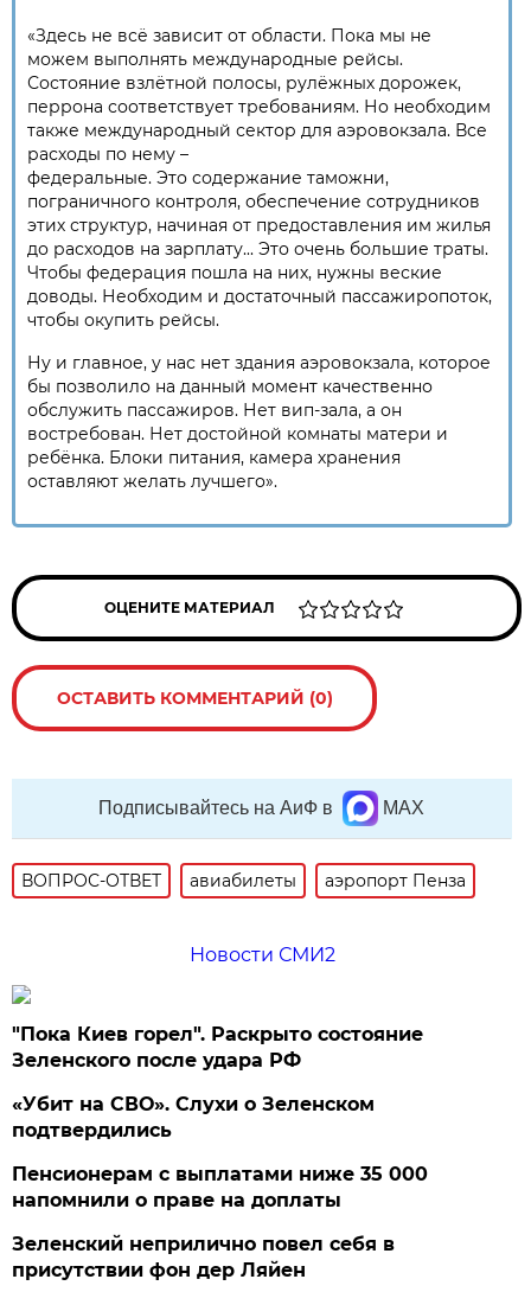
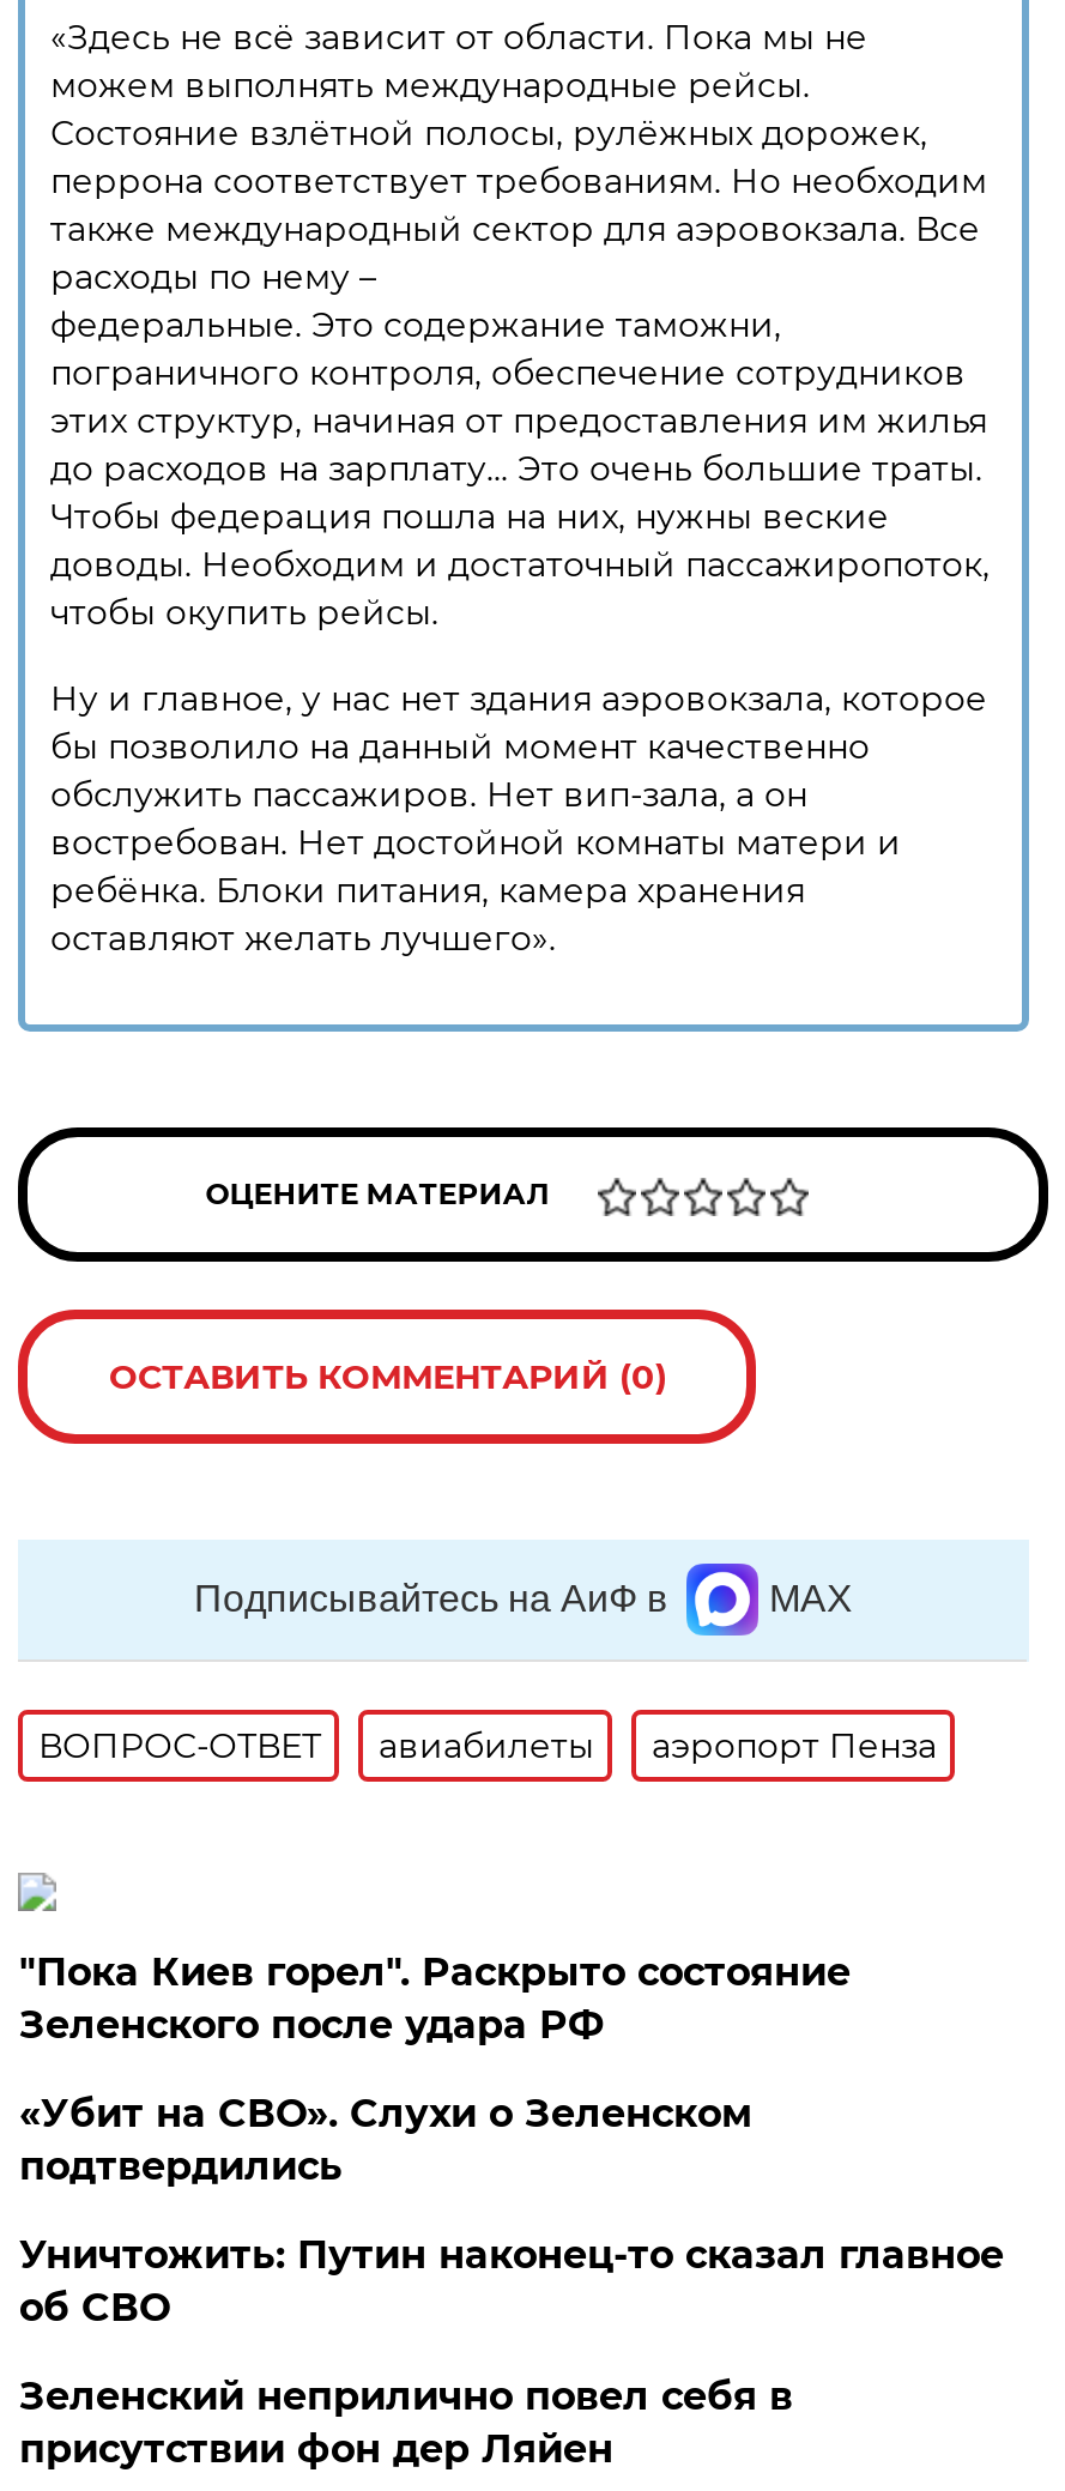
[189,944,335,966] Новости СМИ2 -> none
[12,1163,428,1211] Пенсионерам с выплатами ниже 35 000 | напомнили о праве на доплаты -> [19,2232,1004,2330] Уничтожить: Путин наконец-то сказал главное | об СВО

